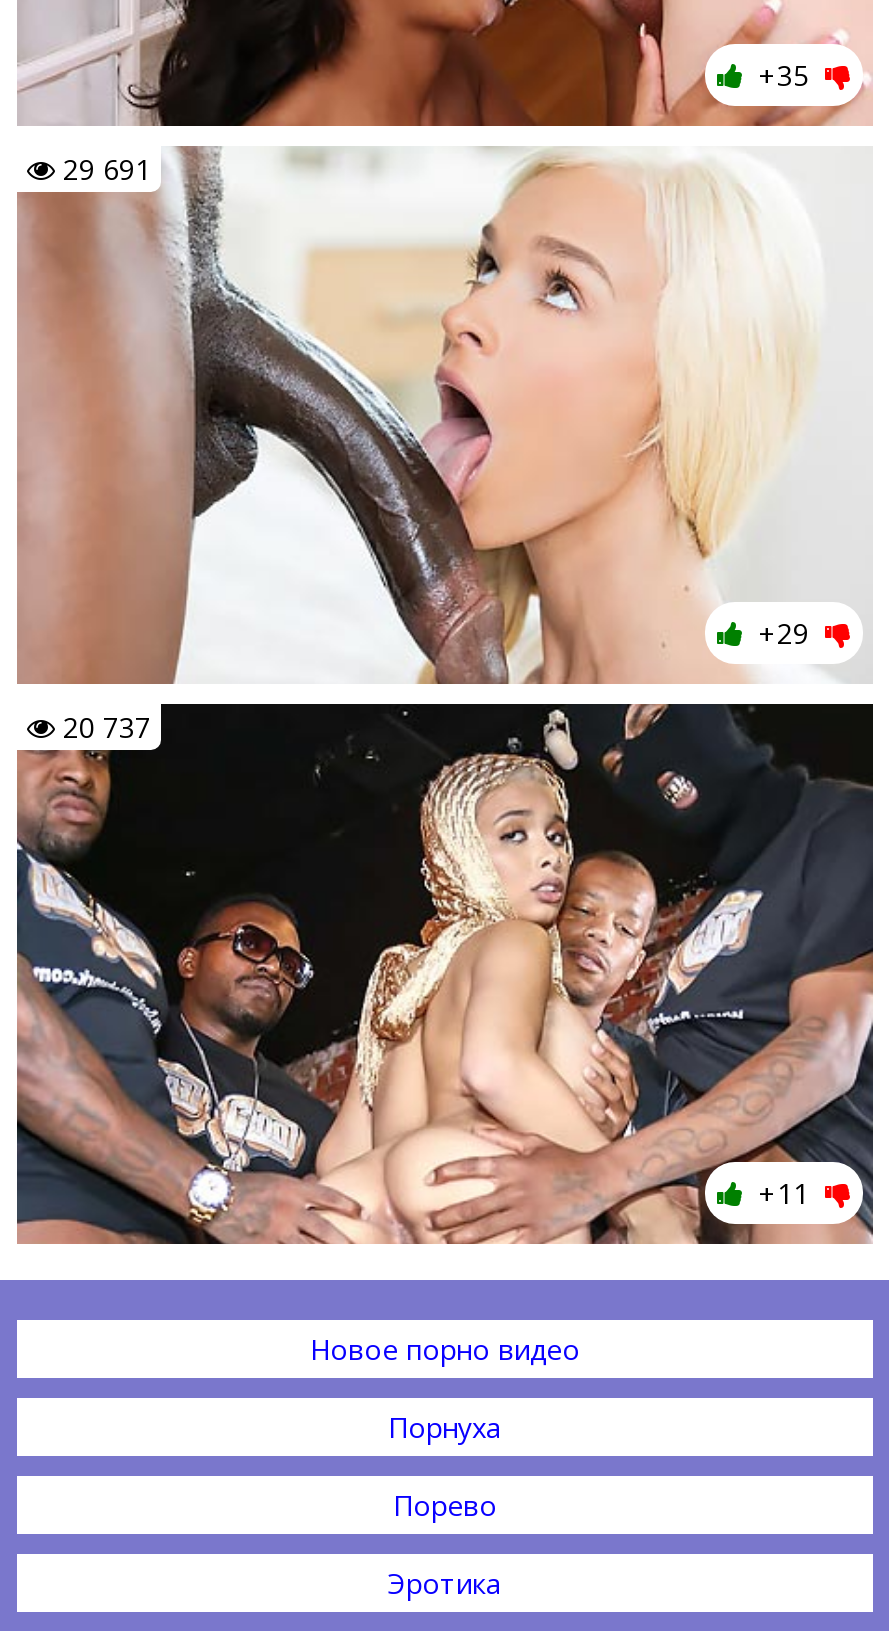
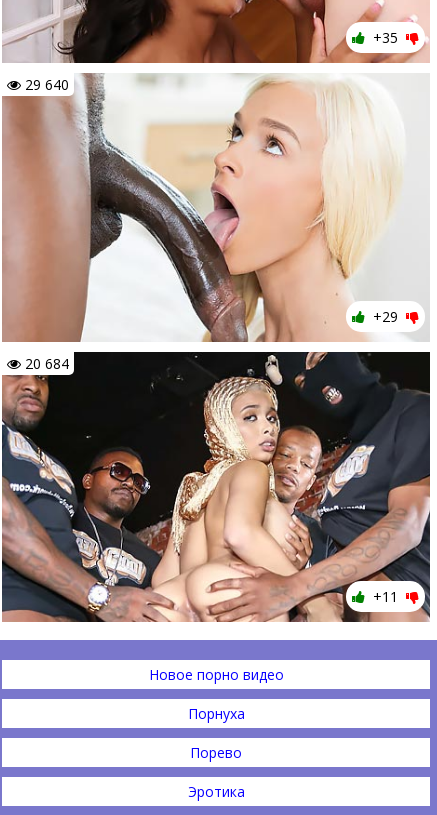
[55,150,151,188] 29 691 -> [21,75,69,94] 29 640
[55,709,151,747] 20 737 -> [21,354,69,373] 20 684

